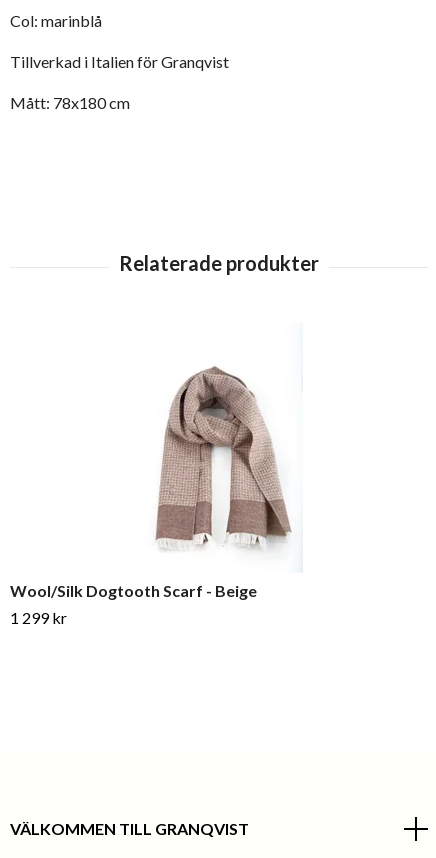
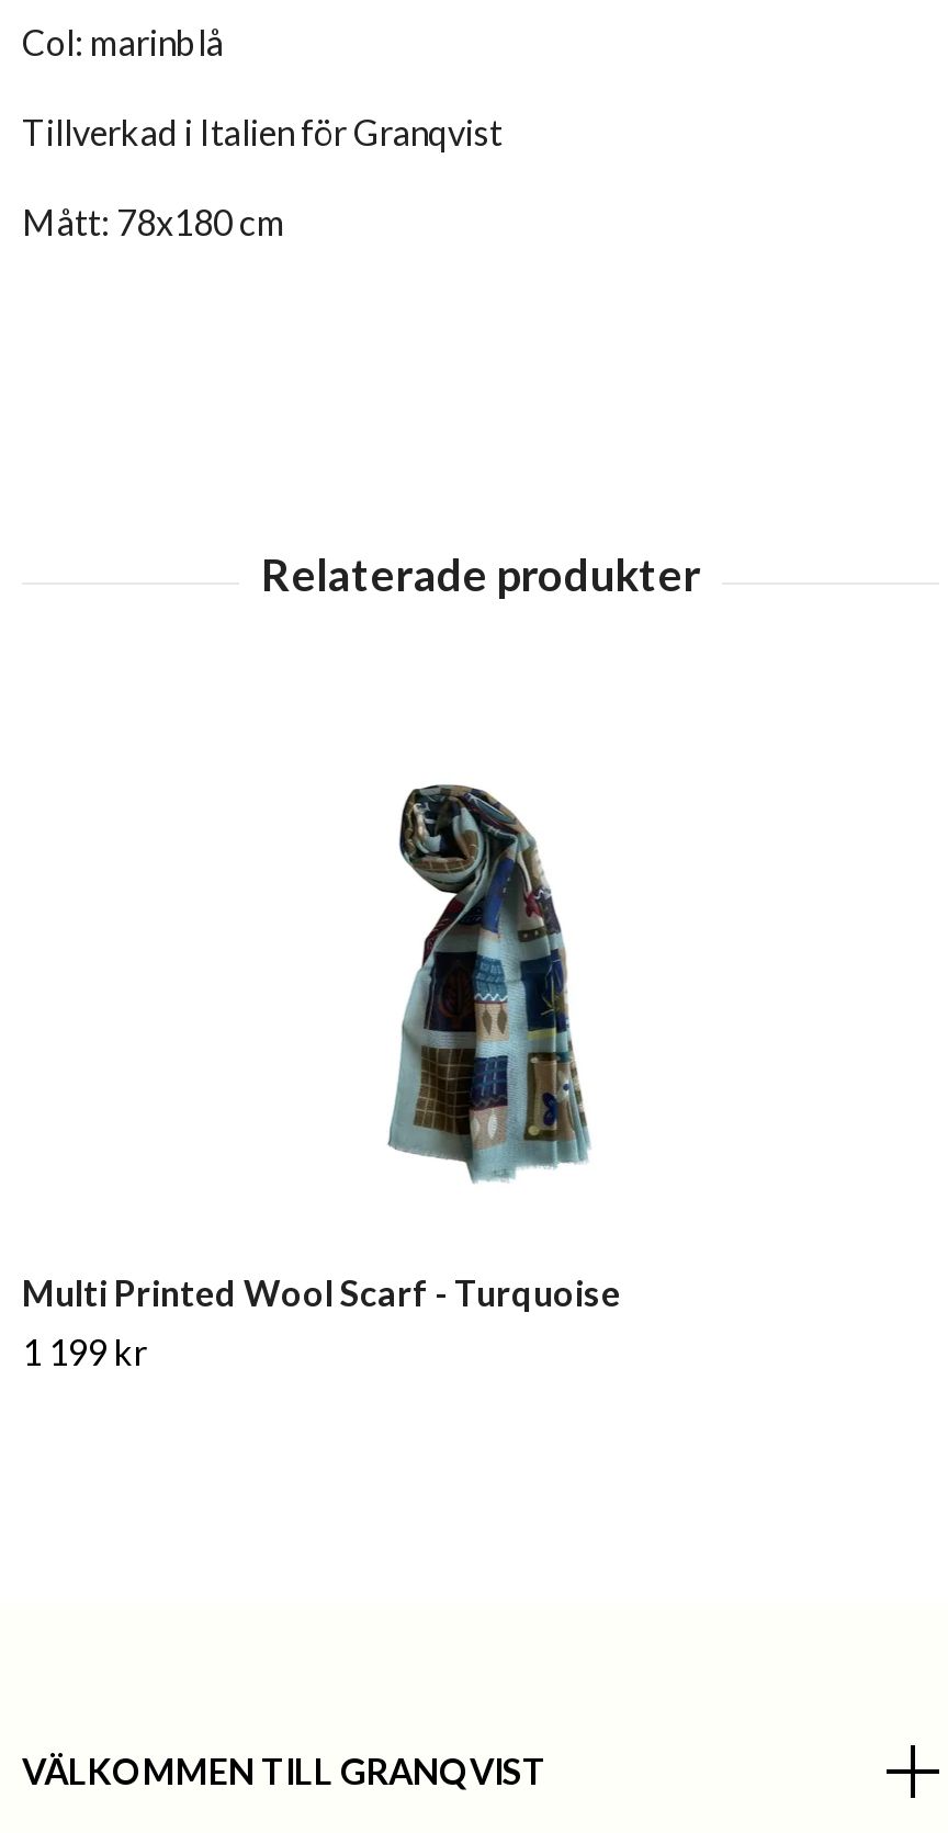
[154,365,292,552] [image] -> [345,782,630,1181] [image]
[10,581,257,627] Wool/Silk Dogtooth Scarf - Beige | 1 299 kr -> [22,1272,621,1373] Multi Printed Wool Scarf - Turquoise | 1 199 kr

